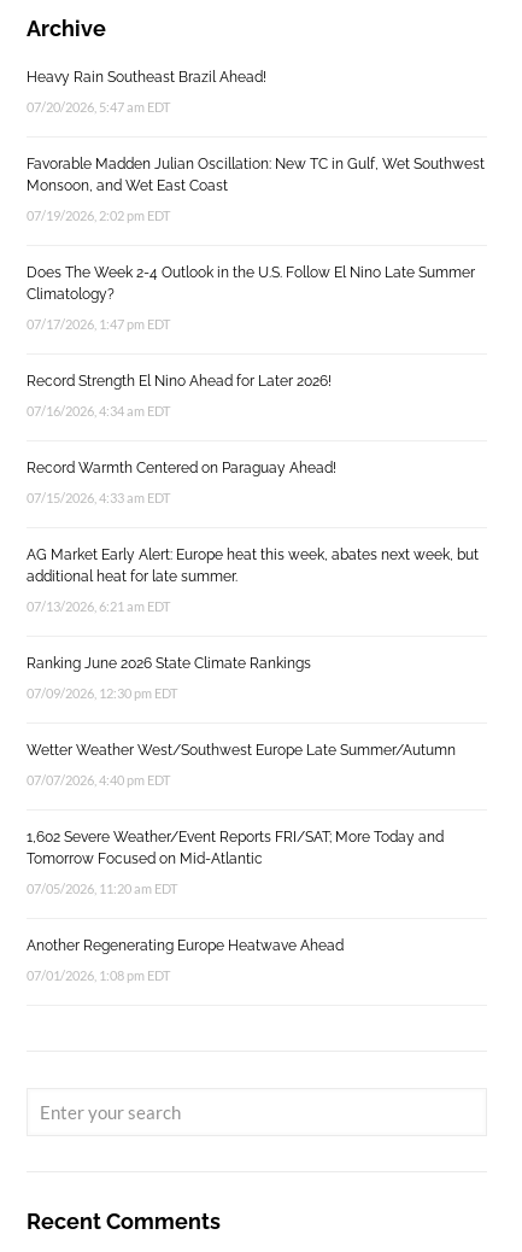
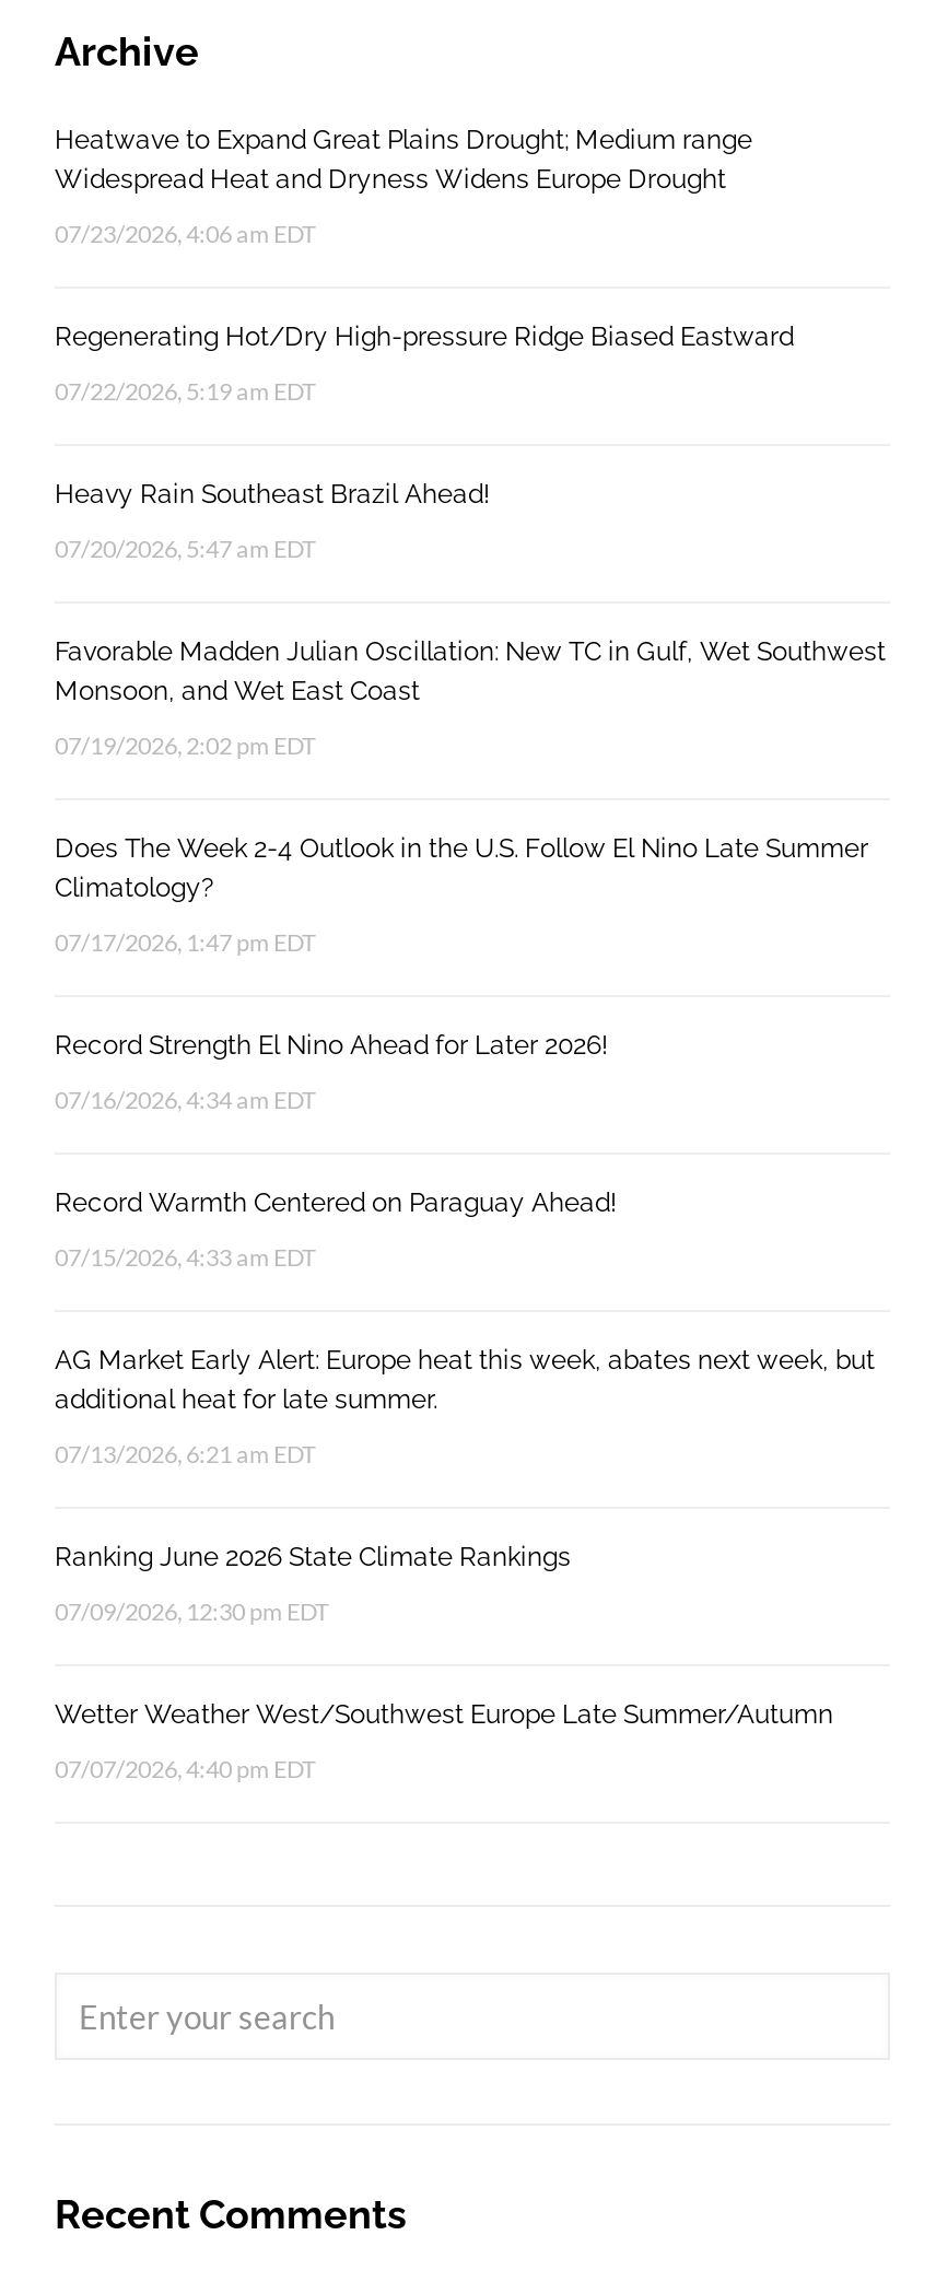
none -> [55,125,794,405] Heatwave to Expand Great Plains Drought; Medium range | Widespread Heat and Dryness Widens Europe Drought | 07/23/2026, 4:06 am EDT | Regenerating Hot/Dry High-pressure Ridge Biased Eastward | 07/22/2026, 5:19 am EDT
moved [27,69,485,788] -> [55,479,886,1782]: Heavy Rain Southeast Brazil Ahead! | 07/20/2026, 5:47 am EDT | Favorable Madden Julian Oscillation: New TC in Gulf, Wet Southwest | ... | Wetter Weather West/Southwest Europe Late Summer/Autumn | 07/07/2026, 4:40 pm EDT
[27,829,444,983] 1,602 Severe Weather/Event Reports FRI/SAT; More Today and | Tomorrow Focused on Mid-Atlantic | 07/05/2026, 11:20 am EDT | Another Regenerating Europe Heatwave Ahead | 07/01/2026, 1:08 pm EDT -> none

